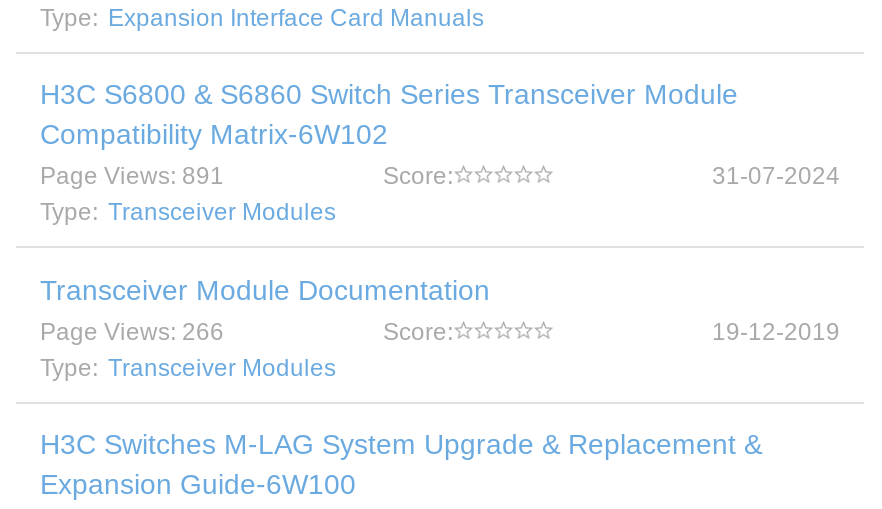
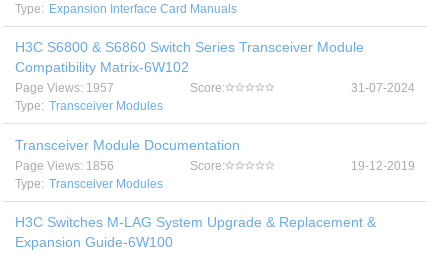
[40,162,224,190] Page Views: 891 -> [15,81,114,95] Page Views: 1957
[40,318,224,346] Page Views: 266 -> [15,159,114,173] Page Views: 1856

